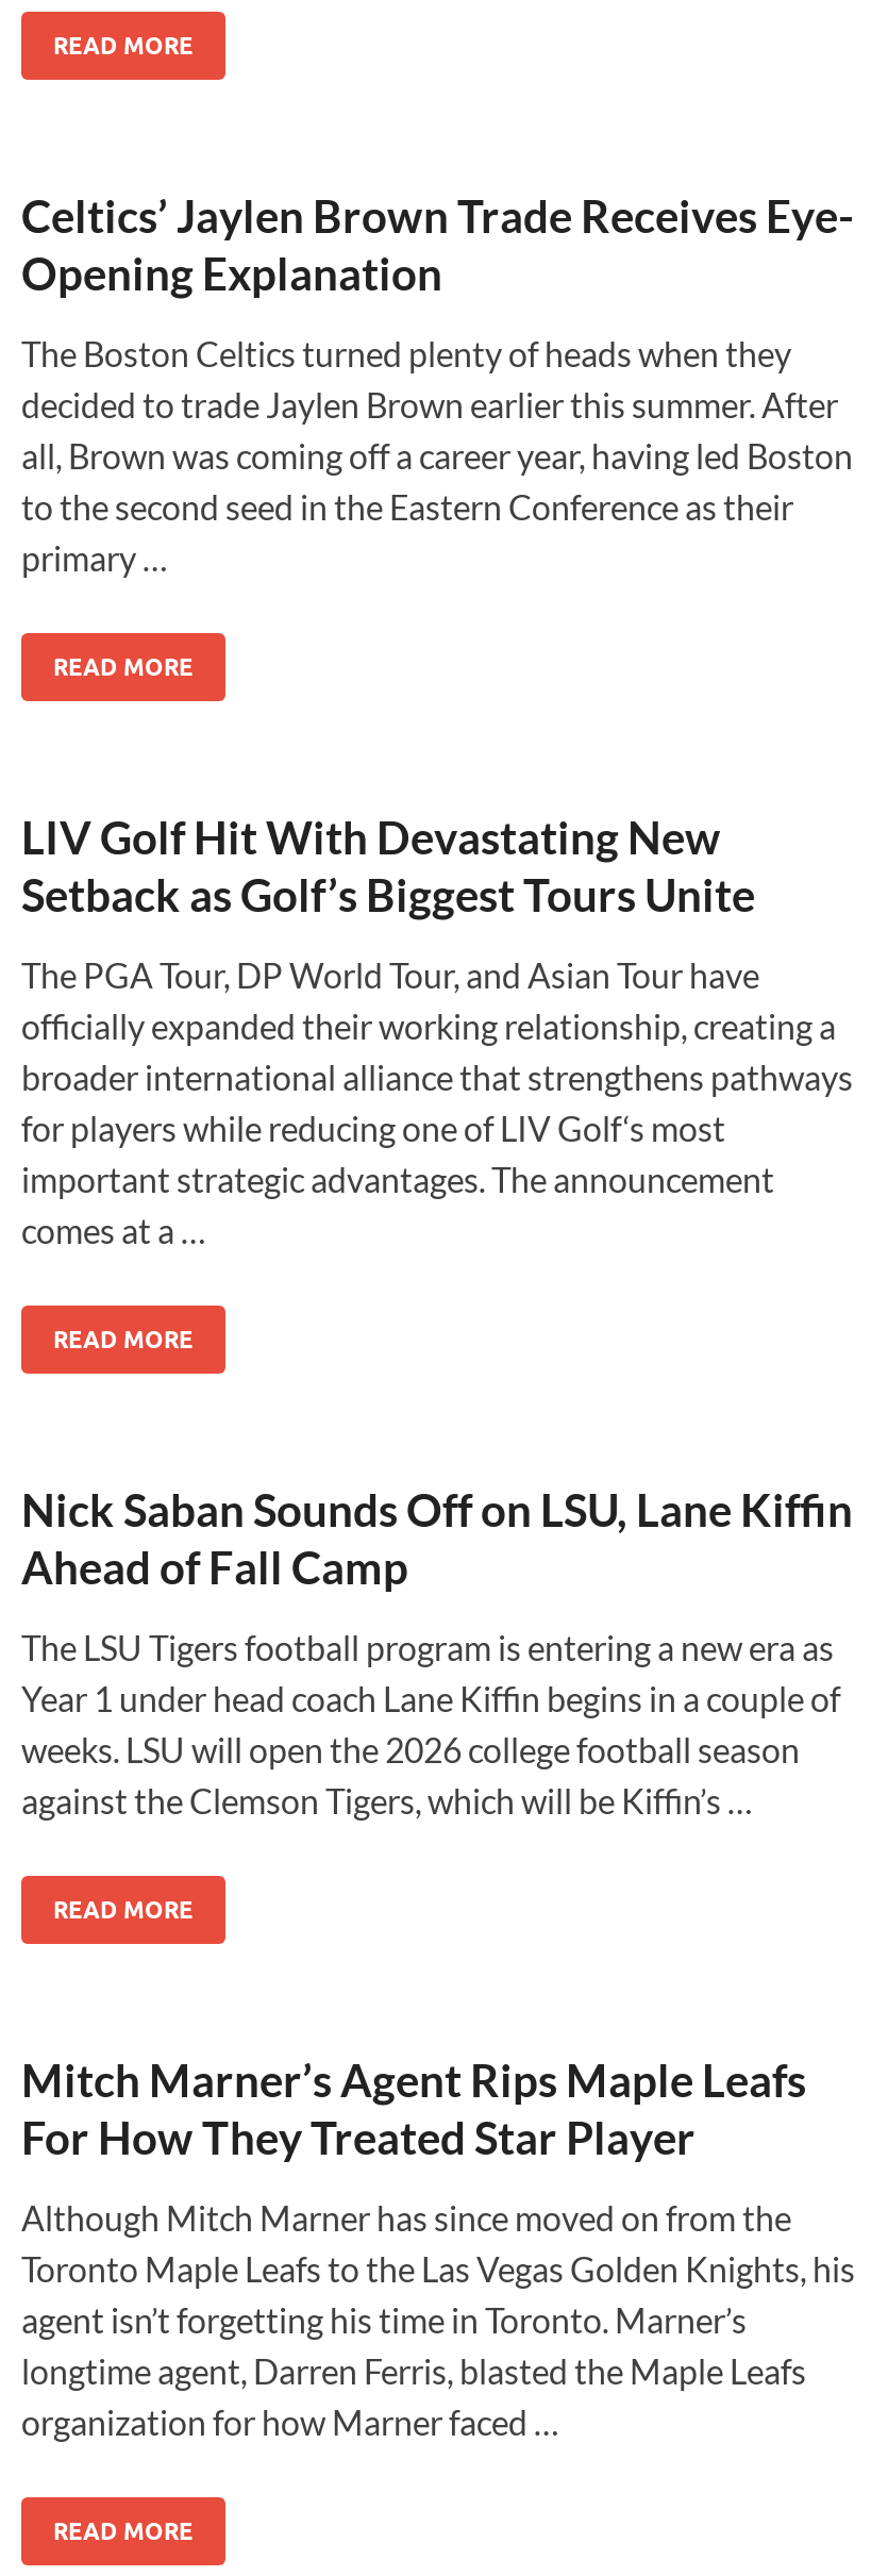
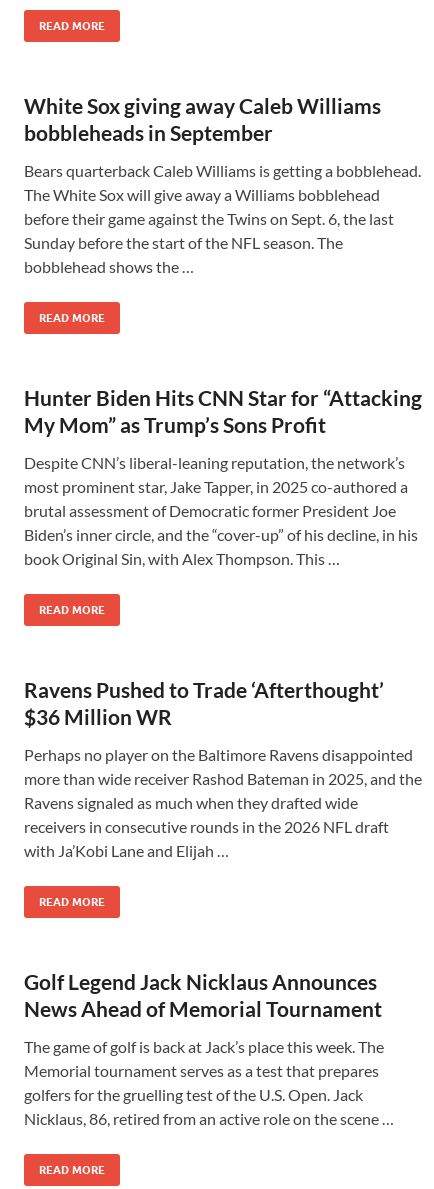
[21,188,855,299] Celtics’ Jaylen Brown Trade Receives Eye- | Opening Explanation -> [24,93,381,145] White Sox giving away Caleb Williams | bobbleheads in September
[21,333,853,578] The Boston Celtics turned plenty of heads when they | decided to trade Jaylen Brown earlier this summer. After | all, Brown was coming off a career year, having led Boston | to the second seed in the Eastern Conference as their | primary … -> [24,161,421,276] Bears quarterback Caleb Williams is getting a bobblehead. | The White Sox will give away a Williams bobblehead | before their game against the Twins on Sept. 6, the last | Sunday before the start of the NFL season. The | bobblehead shows the …
[21,810,755,920] LIV Golf Hit With Devastating New | Setback as Golf’s Biggest Tours Unite -> [24,385,422,437] Hunter Biden Hits CNN Star for “Attacking | My Mom” as Trump’s Sons Profit
[21,954,853,1250] The PGA Tour, DP World Tour, and Asian Tour have | officially expanded their working relationship, creating a | broader international alliance that strengthens pathways | for players while reducing one of LIV Golf‘s most | important strategic advantages. The announcement | comes at a … -> [24,453,418,568] Despite CNN’s liberal-leaning reputation, the network’s | most prominent star, Jake Tapper, in 2025 co-authored a | brutal assessment of Democratic former President Joe | Biden’s inner circle, and the “cover-up” of his decline, in his | book Original Sin, with Alex Thompson. This …
[21,1482,853,1593] Nick Saban Sounds Off on LSU, Lane Kiffin | Ahead of Fall Camp -> [24,677,384,729] Ravens Pushed to Trade ‘Afterthought’ | $36 Million WR
[21,1627,840,1821] The LSU Tigers football program is entering a new era as | Year 1 under head coach Lane Kiffin begins in a couple of | weeks. LSU will open the 2026 college football season | against the Clemson Tigers, which will be Kiffin’s … -> [24,745,422,860] Perhaps no player on the Baltimore Ravens disappointed | more than wide receiver Rashod Bateman in 2025, and the | Ravens signaled as much when they drafted wide | receivers in consecutive rounds in the 2026 NFL draft | with Ja’Kobi Lane and Elijah …
[21,2053,806,2163] Mitch Marner’s Agent Rips Maple Leafs | For How They Treated Star Player -> [24,969,382,1021] Golf Legend Jack Nicklaus Announces | News Ahead of Memorial Tournament
[21,2197,855,2442] Although Mitch Marner has since moved on from the | Toronto Maple Leafs to the Las Vegas Golden Knights, his | agent isn’t forgetting his time in Toronto. Marner’s | longtime agent, Darren Ferris, blasted the Maple Leafs | organization for how Marner faced … -> [24,1037,394,1128] The game of golf is back at Jack’s place this week. The | Memorial tournament serves as a test that prepares | golfers for the gruelling test of the U.S. Open. Jack | Nicklaus, 86, retired from an active role on the scene …

